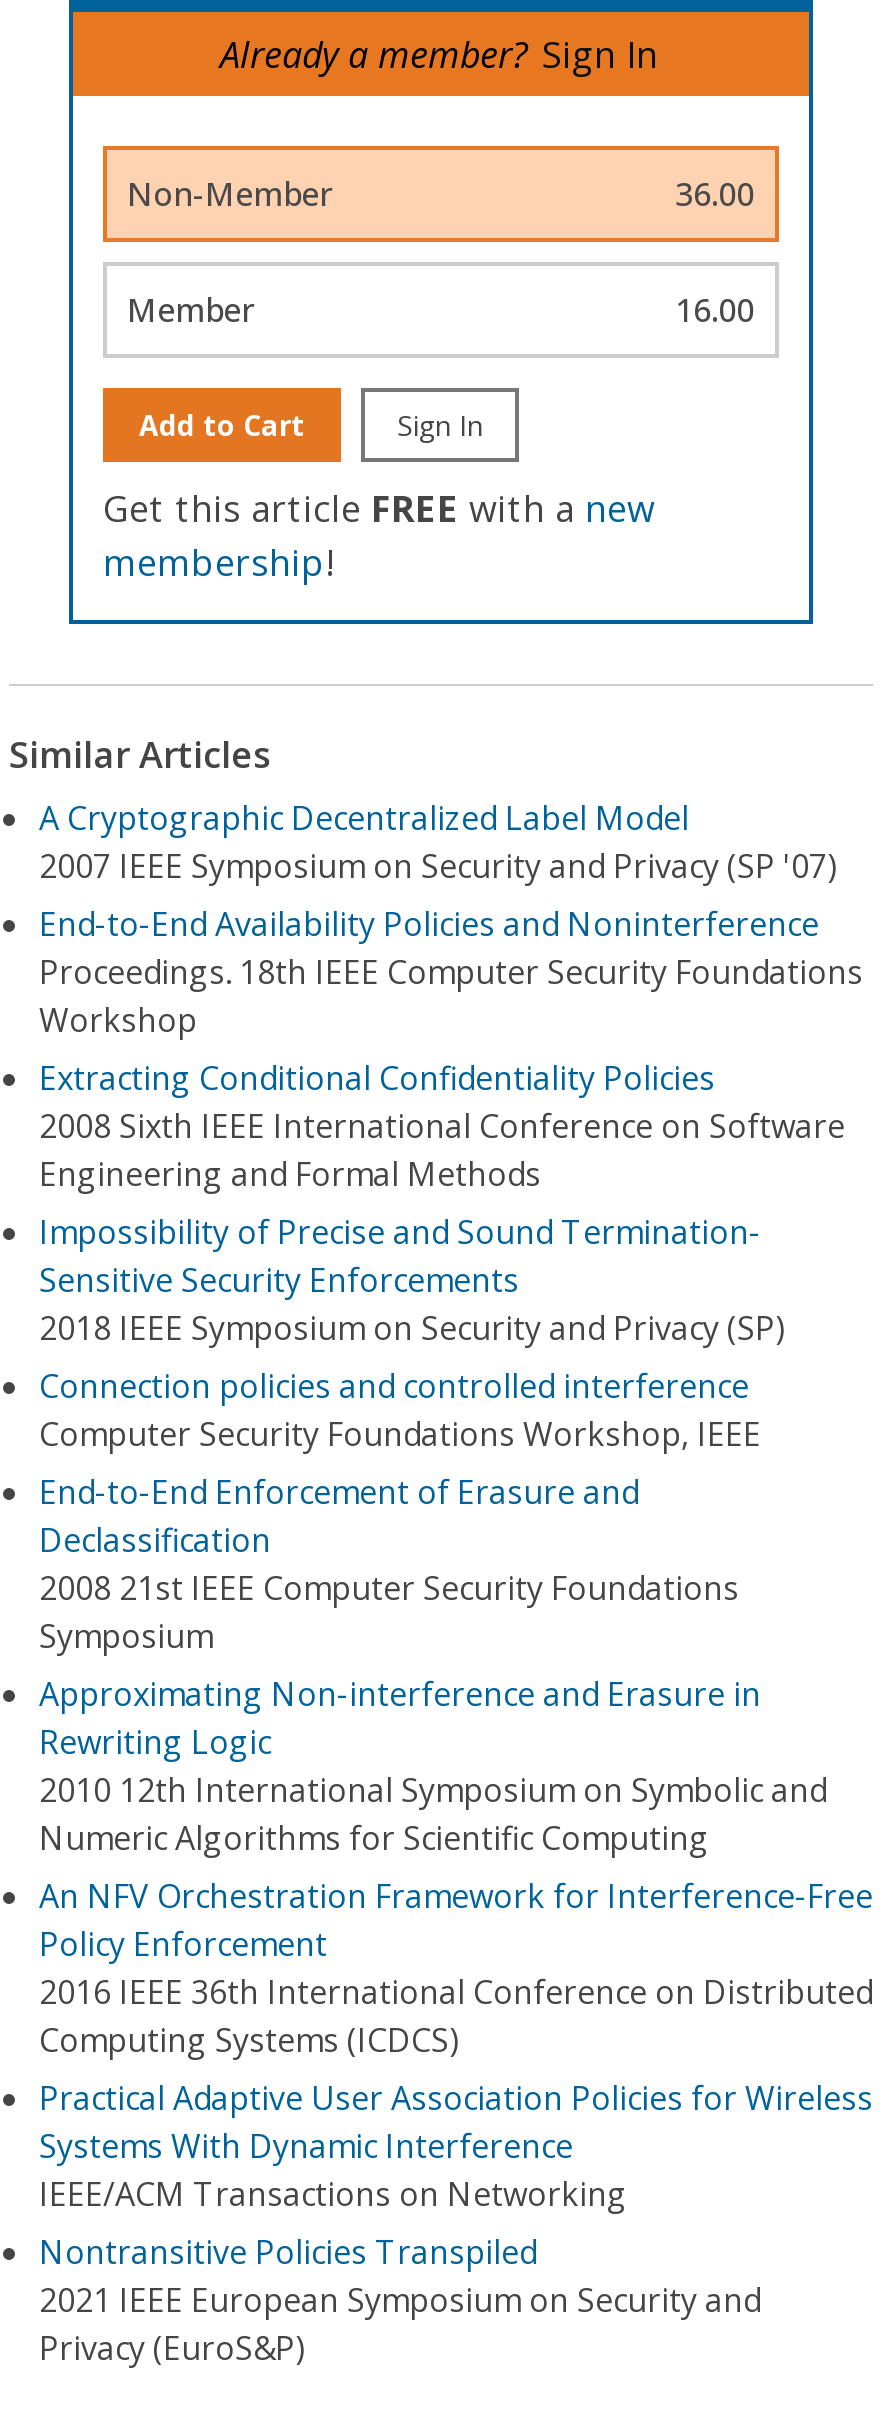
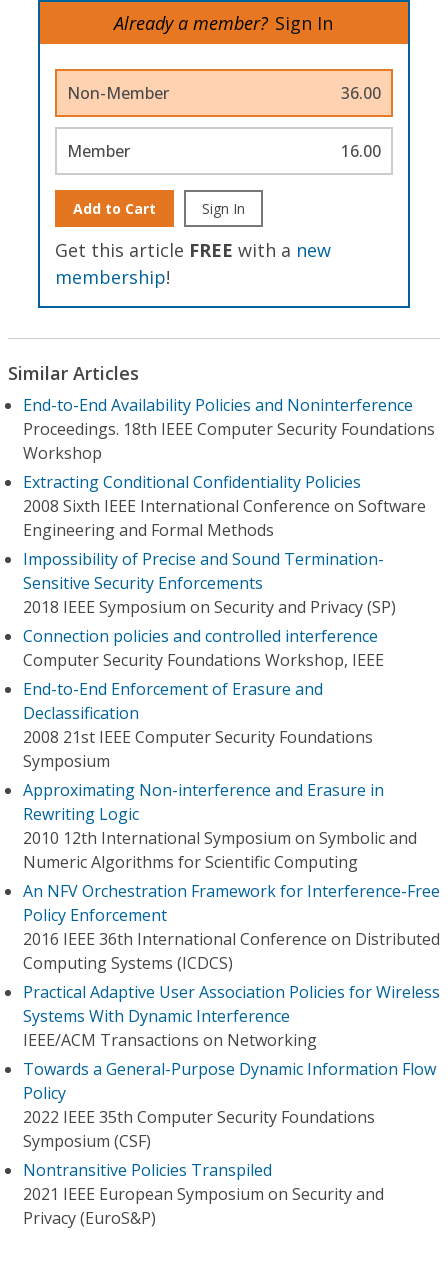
[39,796,837,888] A Cryptographic Decentralized Label Model | 2007 IEEE Symposium on Security and Privacy (SP '07) -> none
moved [39,902,873,2216] -> [23,394,440,1051]: End-to-End Availability Policies and Noninterference | Proceedings. 18th IEEE Computer Security Foundations | Workshop | ... | Systems With Dynamic Interference | IEEE/ACM Transactions on Networking
none -> [23,1058,436,1152] Towards a General-Purpose Dynamic Information Flow | Policy | 2022 IEEE 35th Computer Security Foundations | Symposium (CSF)

